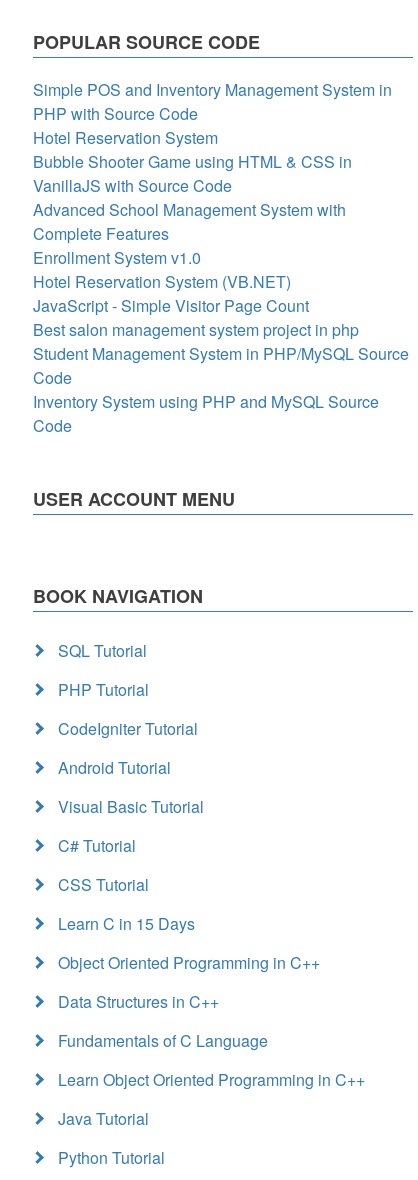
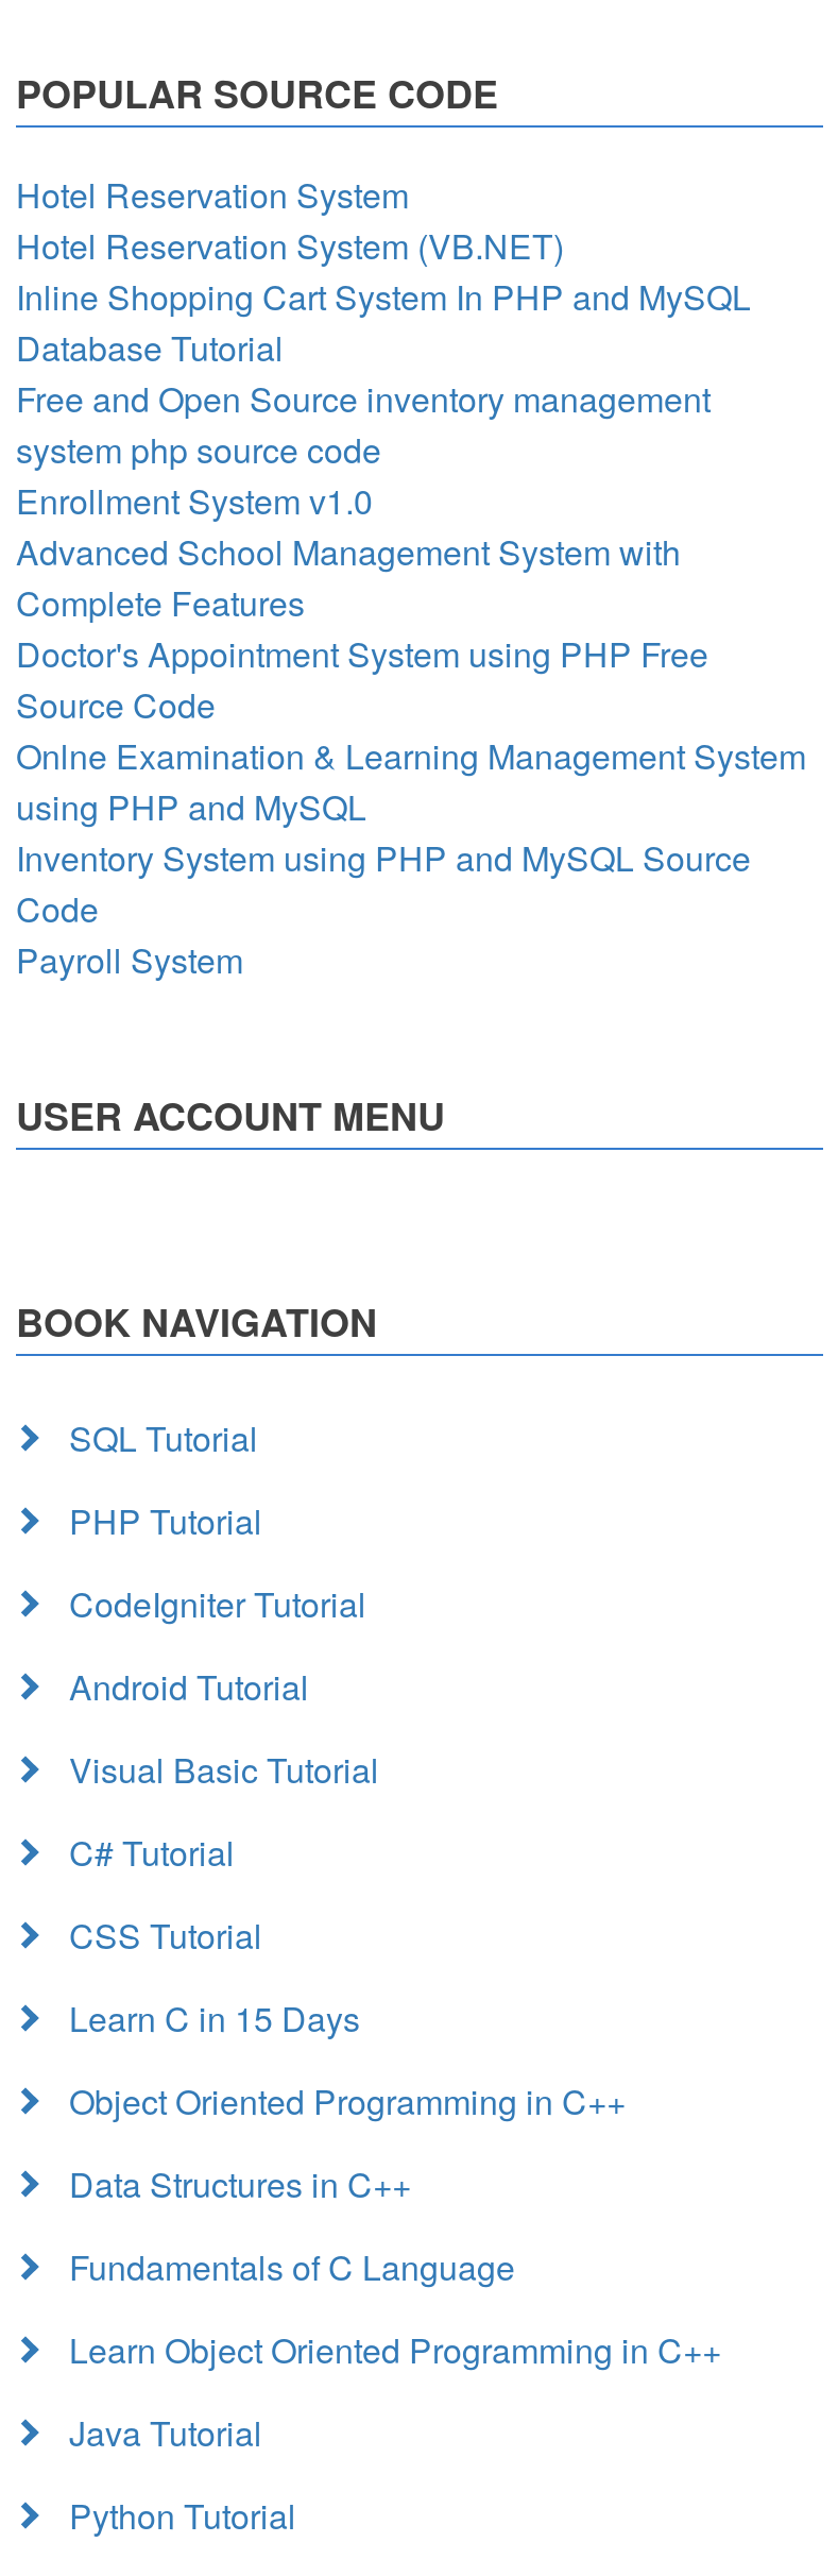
[33,78,392,125] Simple POS and Inventory Management System in | PHP with Source Code -> none
moved [33,126,218,149] -> [16,170,409,219]: Hotel Reservation System
[33,150,352,197] Bubble Shooter Game using HTML & CSS in | VanillaJS with Source Code -> [16,272,751,474] Inline Shopping Cart System In PHP and MySQL | Database Tutorial | Free and Open Source inventory management | system php source code
moved [33,198,346,245] -> [16,527,681,627]: Advanced School Management System with | Complete Features
moved [33,246,291,293] -> [16,221,564,525]: Enrollment System v1.0 | Hotel Reservation System (VB.NET)
[33,294,409,389] JavaScript - Simple Visitor Page Count | Best salon management system project in php | Student Management System in PHP/MySQL Source | Code -> [16,629,806,831] Doctor's Appointment System using PHP Free | Source Code | Onlne Examination & Learning Management System | using PHP and MySQL
none -> [16,935,243,984] Payroll System

